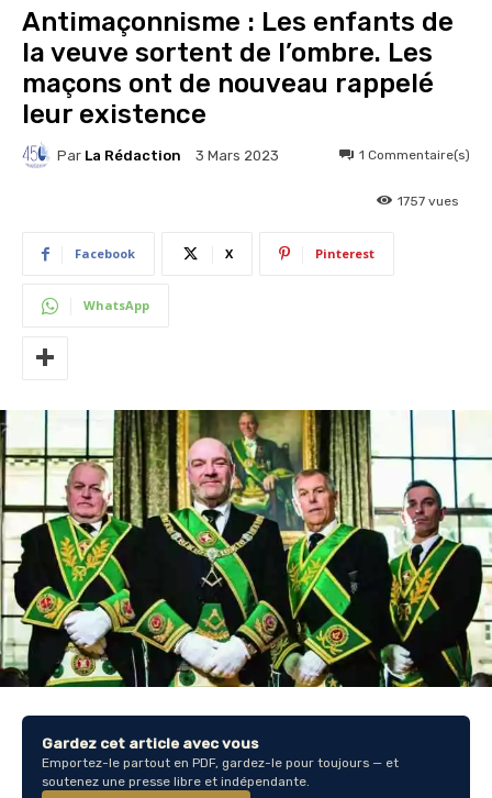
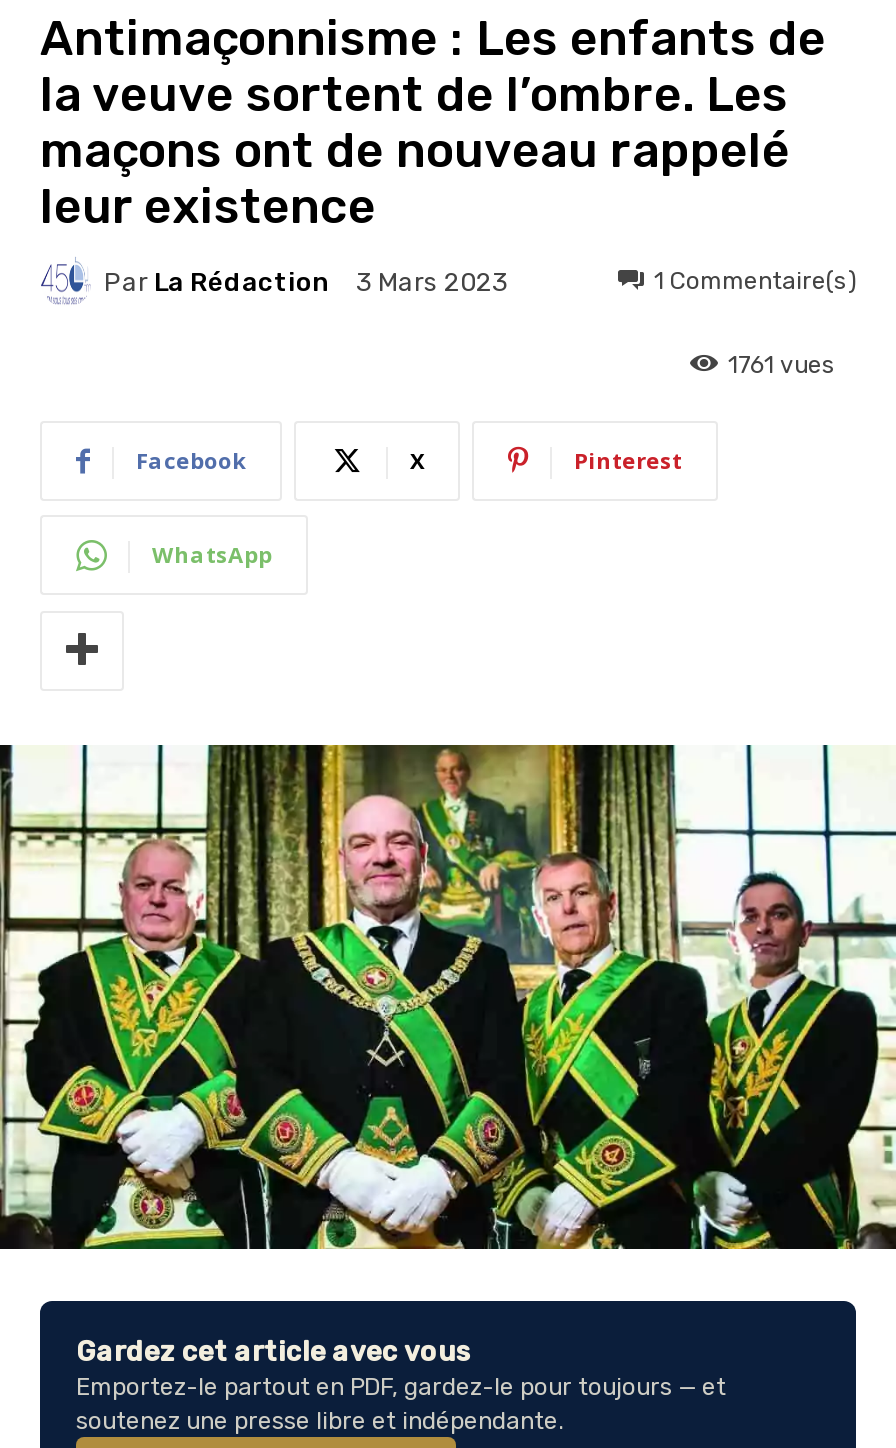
[398,194,459,209] 1757 vues -> [728,351,836,379] 1761 vues

